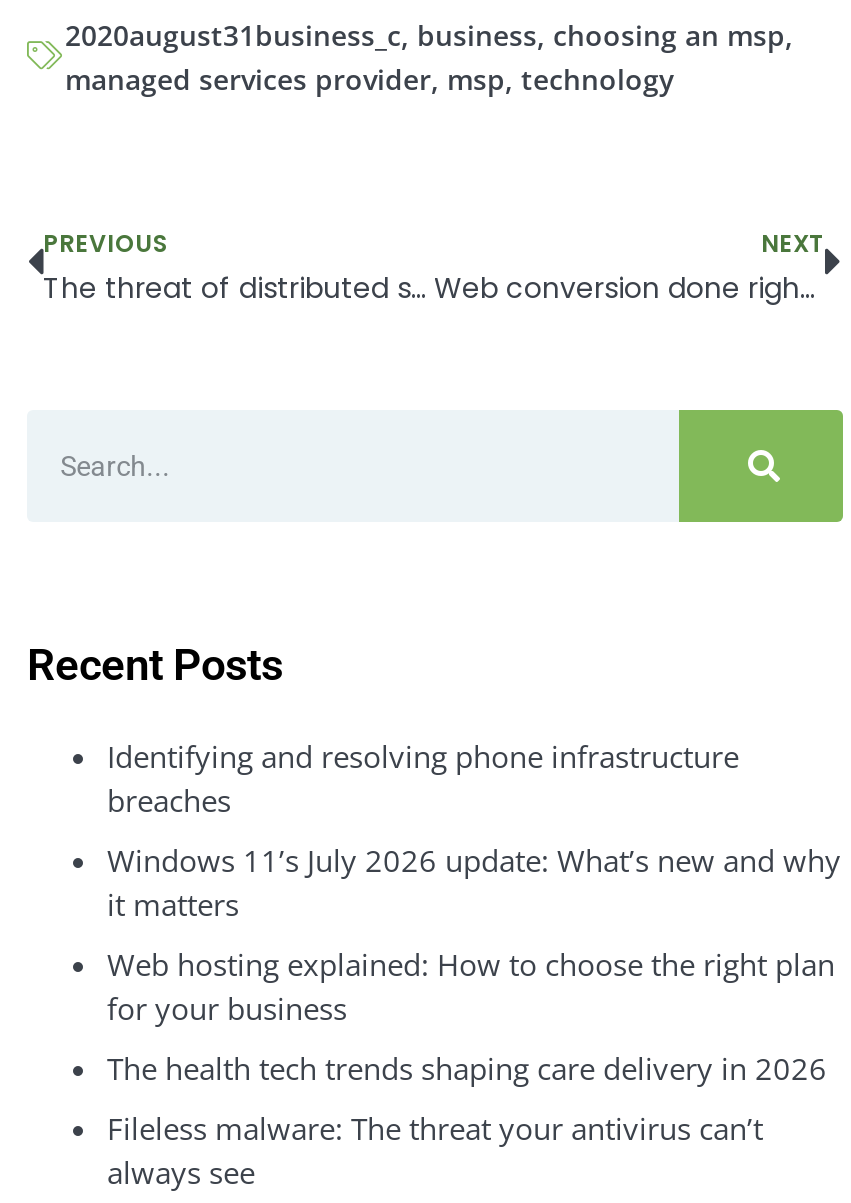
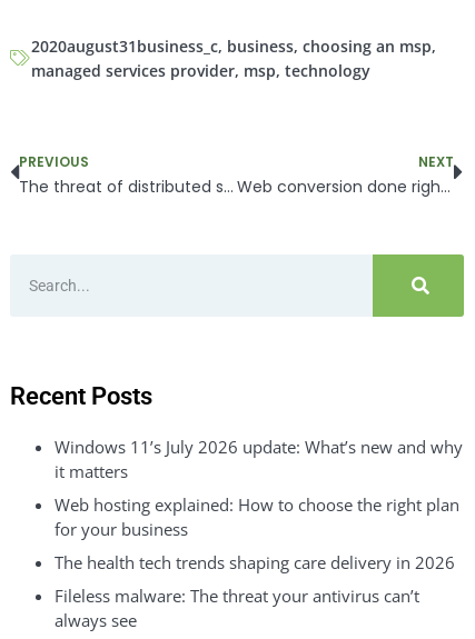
[107,736,739,820] Identifying and resolving phone infrastructure | breaches -> none

